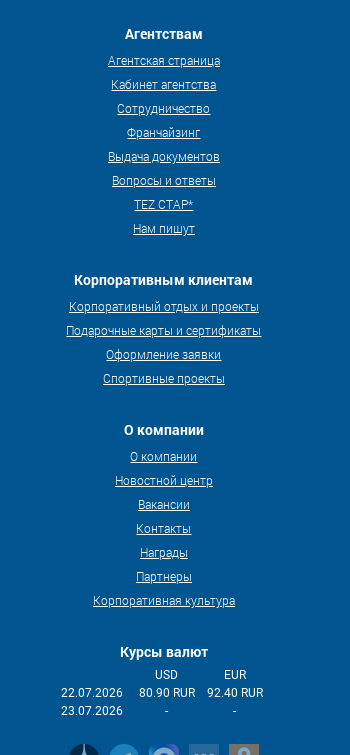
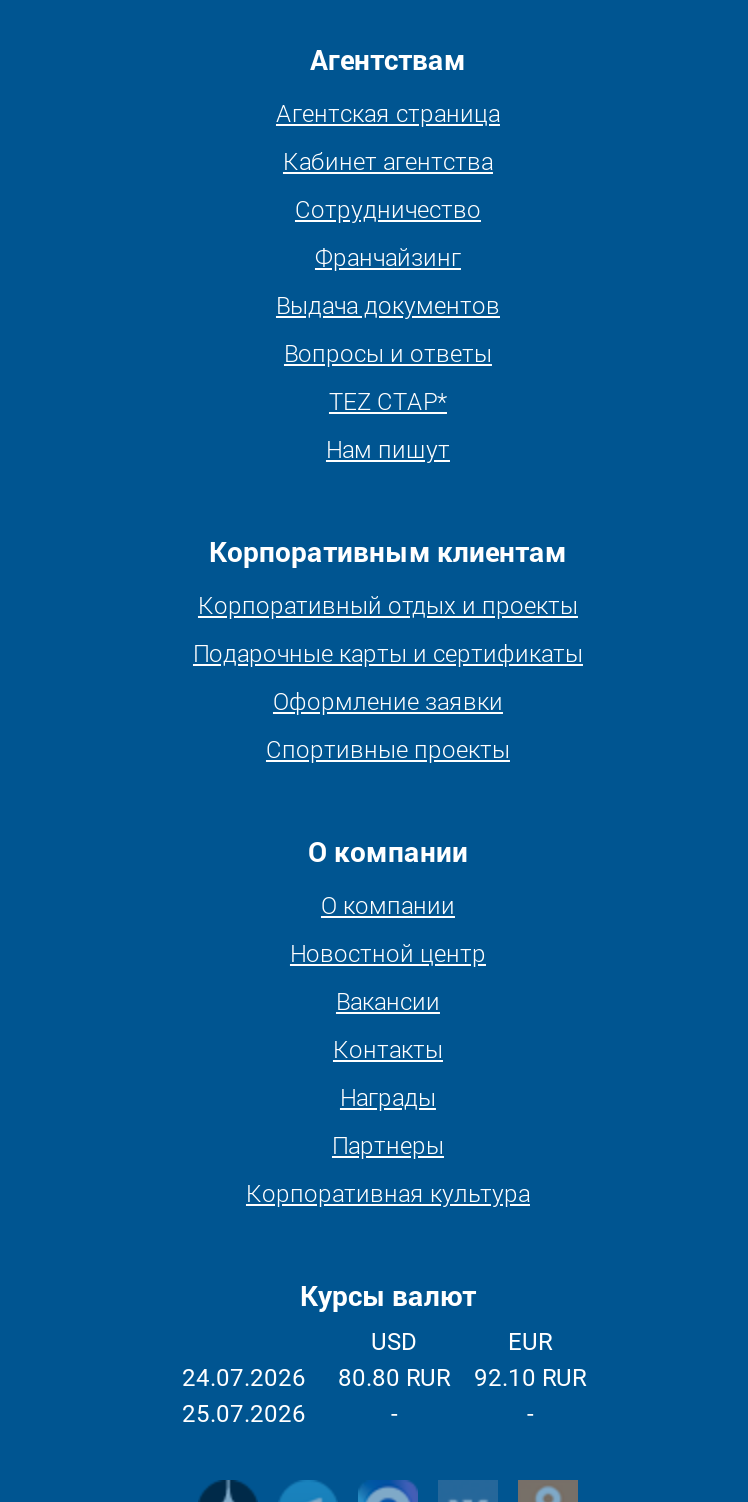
[61,686,123,700] 22.07.2026 -> [182,1364,306,1392] 24.07.2026
[139,686,195,700] 80.90 RUR -> [338,1364,450,1392] 80.80 RUR
[207,686,263,700] 92.40 RUR -> [474,1364,586,1392] 92.10 RUR
[61,704,123,718] 23.07.2026 -> [182,1400,306,1428] 25.07.2026

